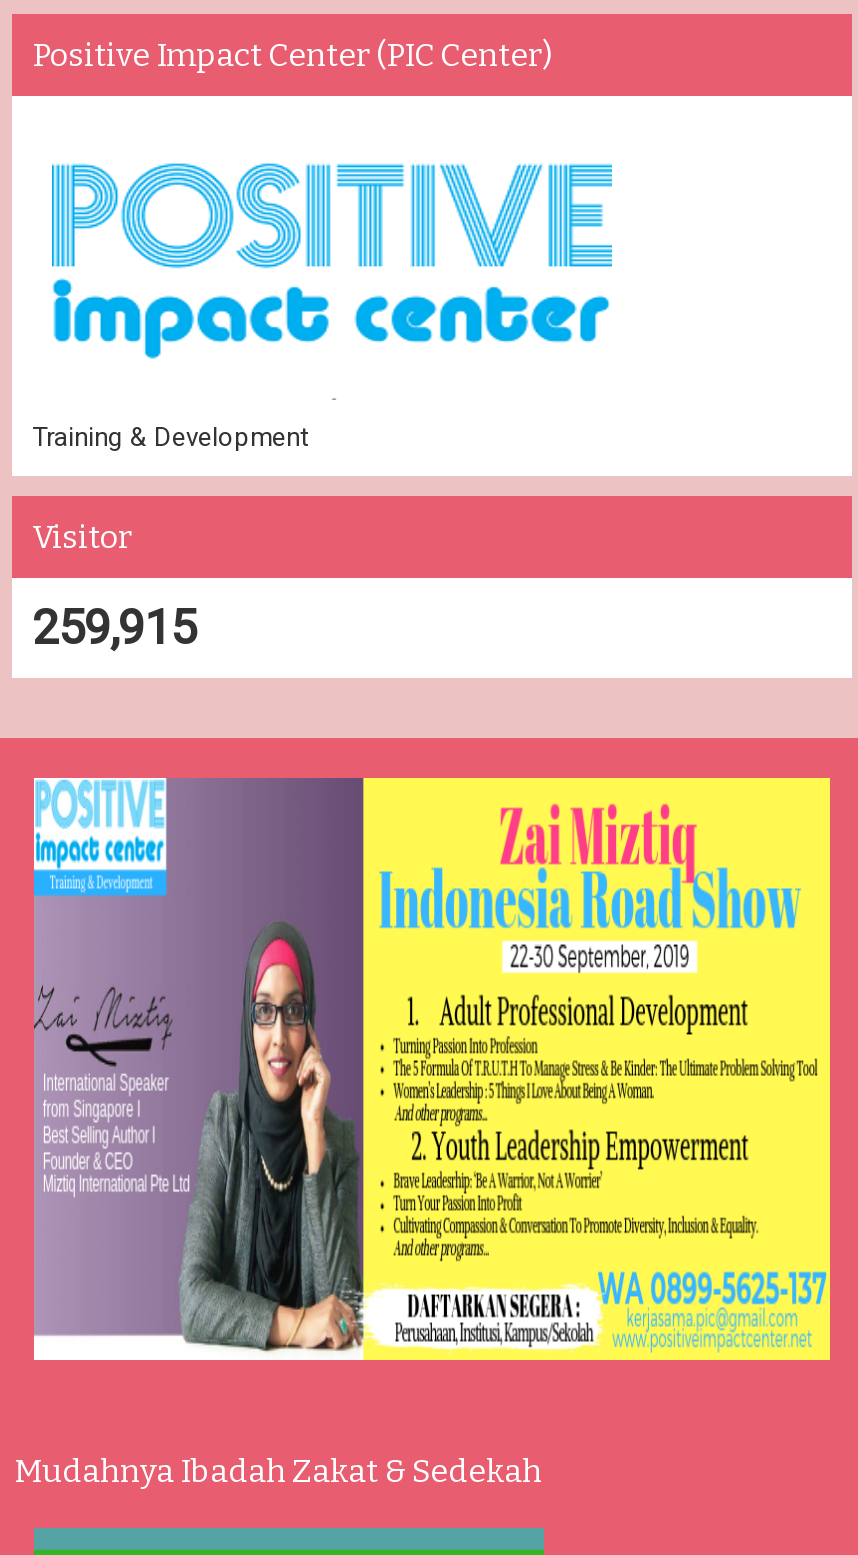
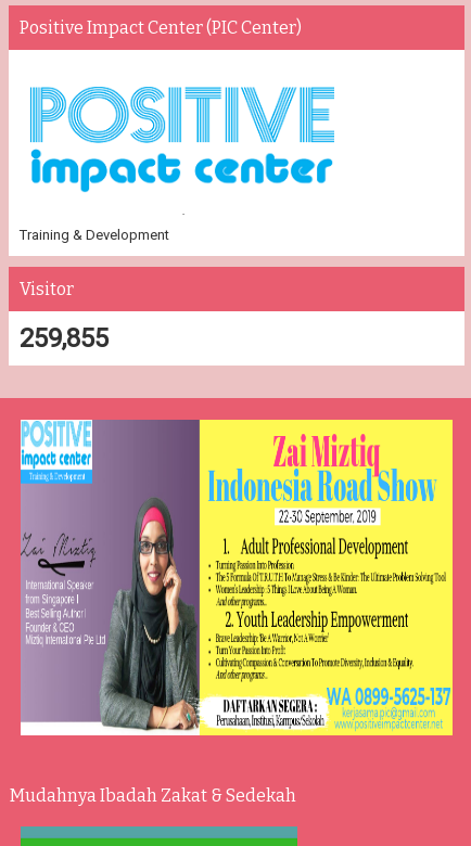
[32,600,196,656] 259,915 -> [20,323,109,354] 259,855

